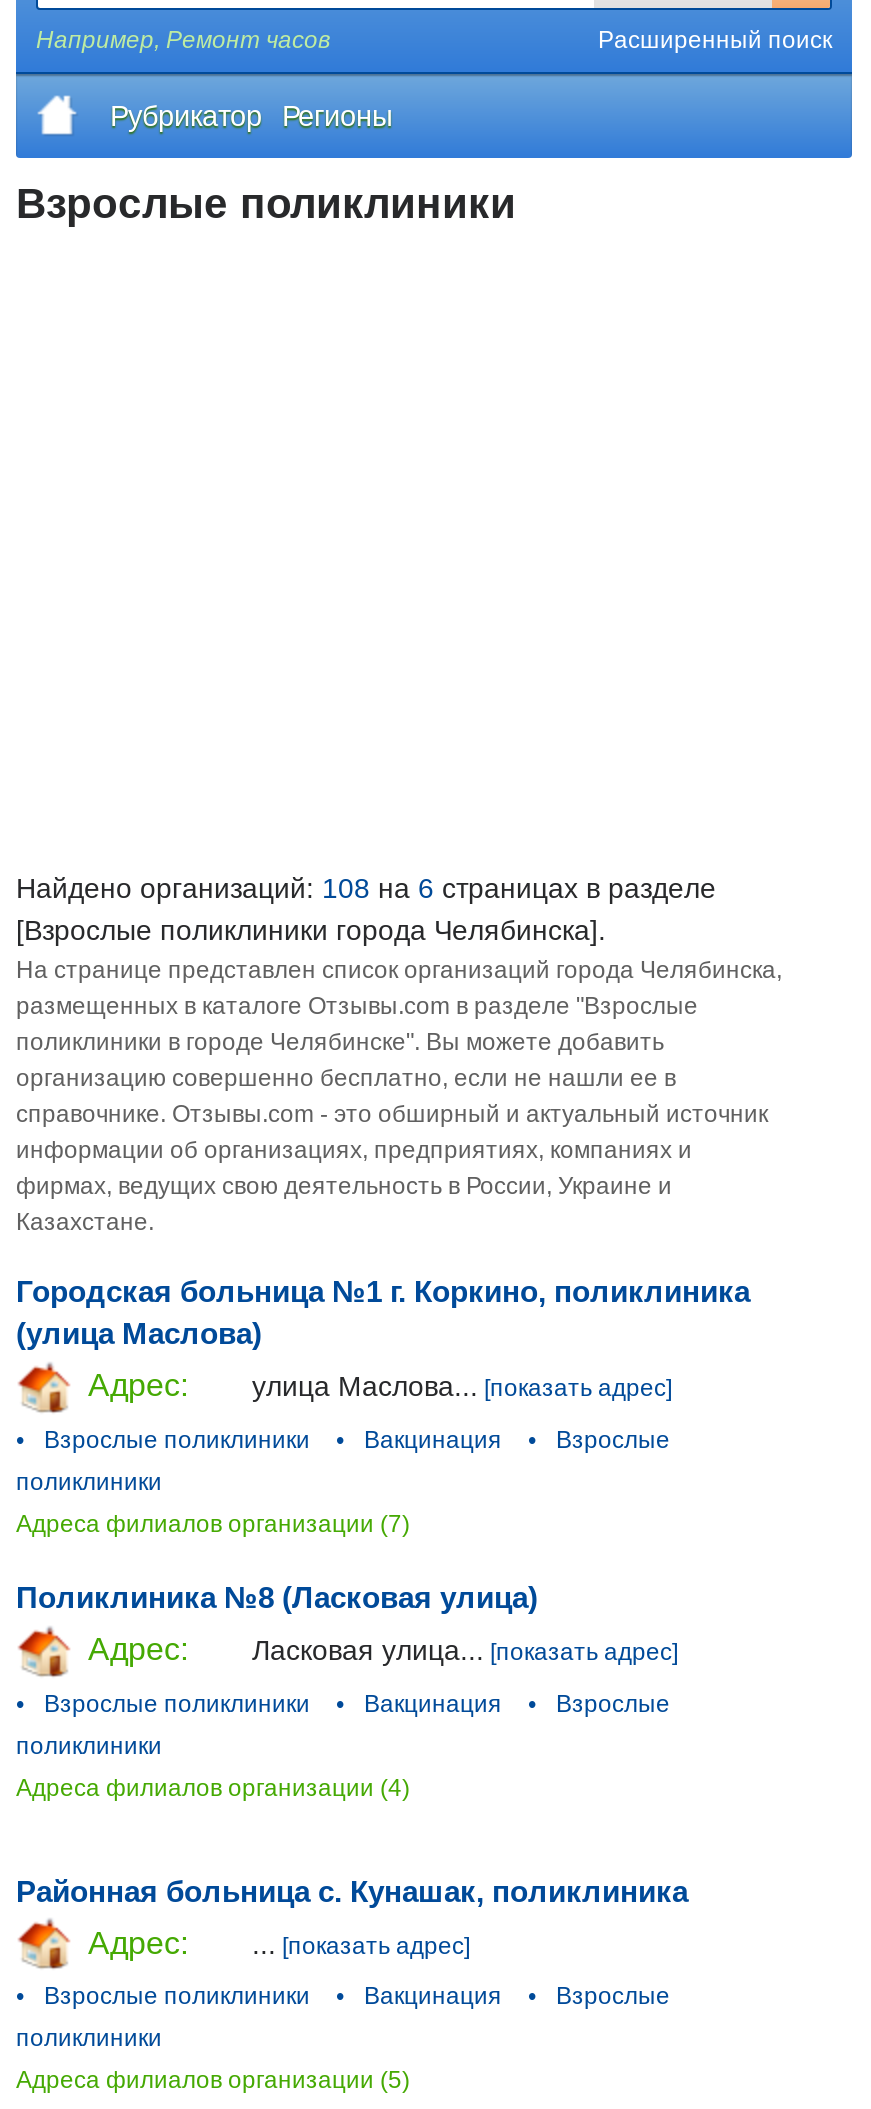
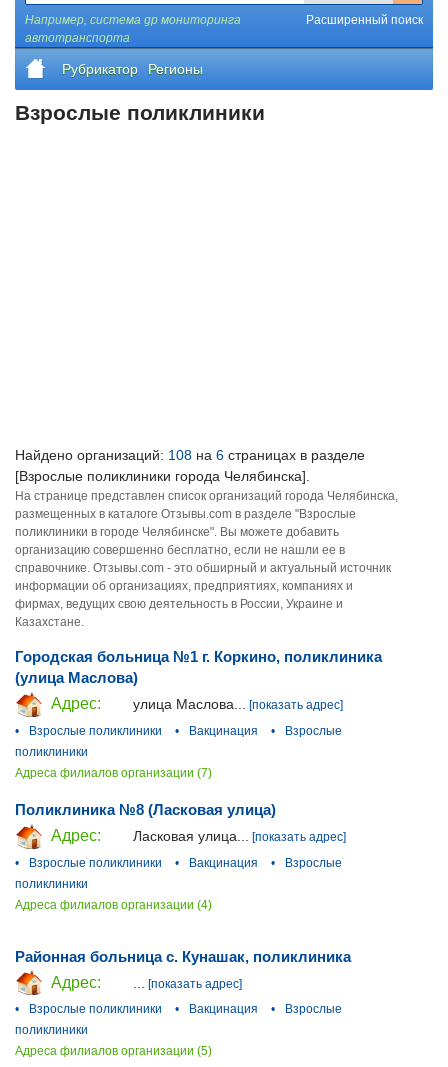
[36,26,330,54] Например, Ремонт часов -> [25,13,241,45] Например, система gp мониторинга | автотранспорта

